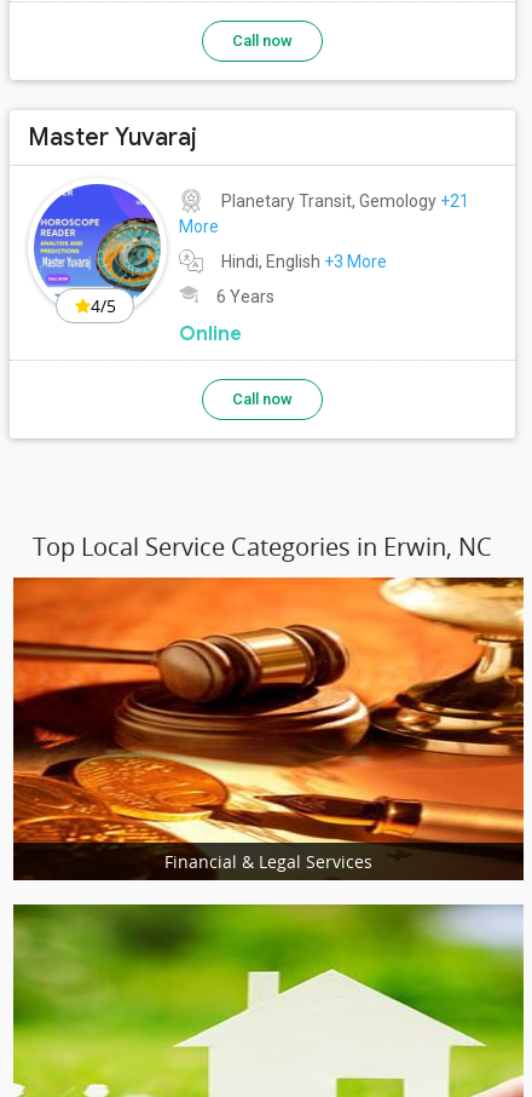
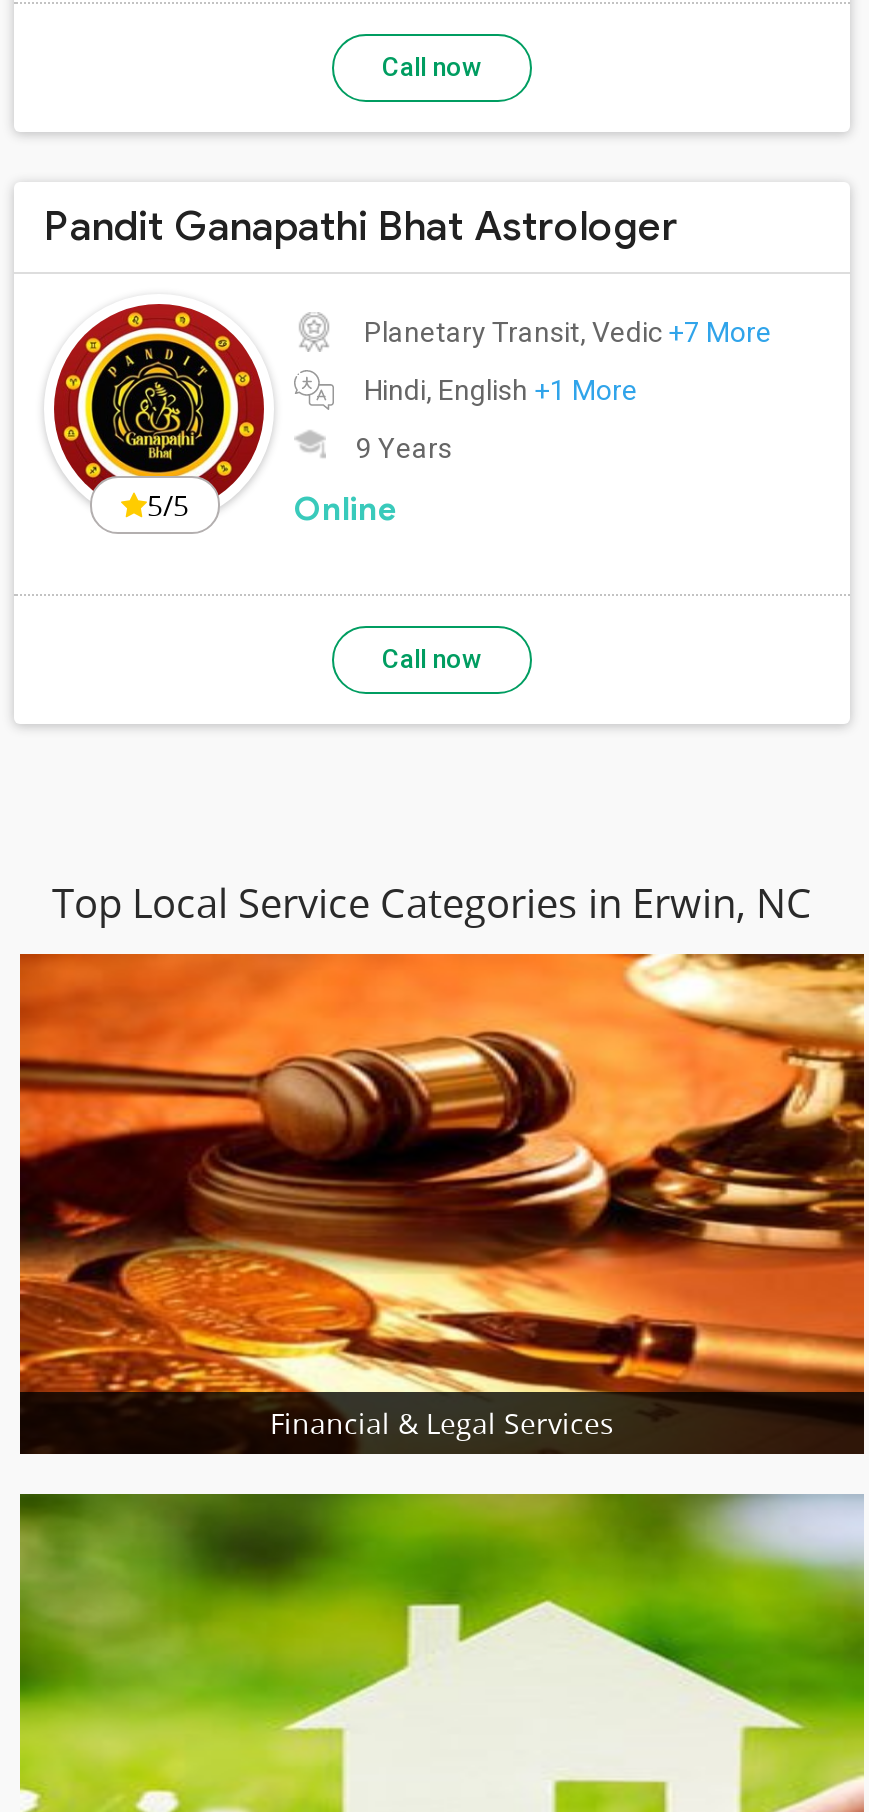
[28,122,197,153] Master Yuvaraj -> [44,202,678,252] Pandit Ganapathi Bhat Astrologer
[33,188,162,317] [image] | 4/5 -> [52,302,266,524] [image] | 5/5
[179,191,469,236] Planetary Transit, Gemology +21 | More -> [364,316,772,348] Planetary Transit, Vedic +7 More
[221,252,387,271] Hindi, English +3 More -> [364,374,638,406] Hindi, English +1 More
[216,287,274,306] 6 Years -> [356,432,452,464] 9 Years
moved [179,322,242,346] -> [294,490,398,530]: Online

